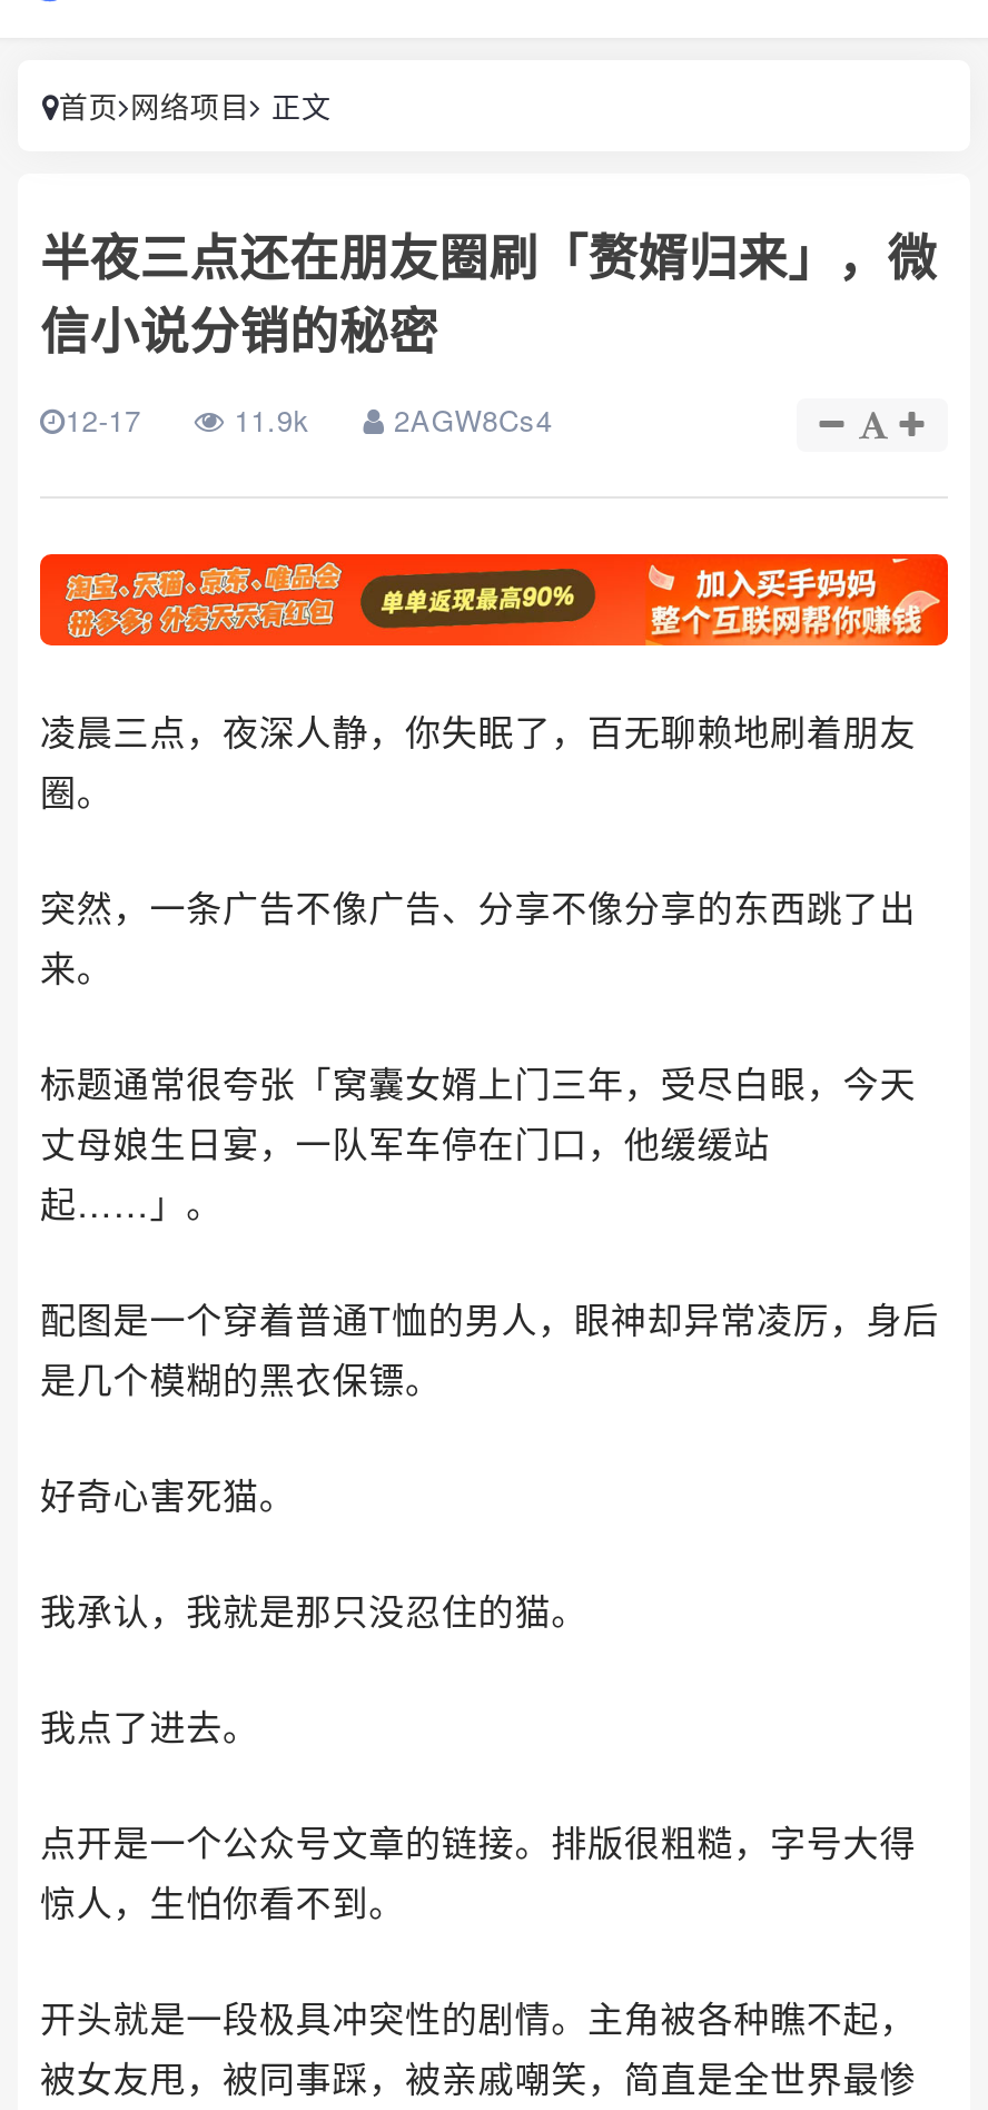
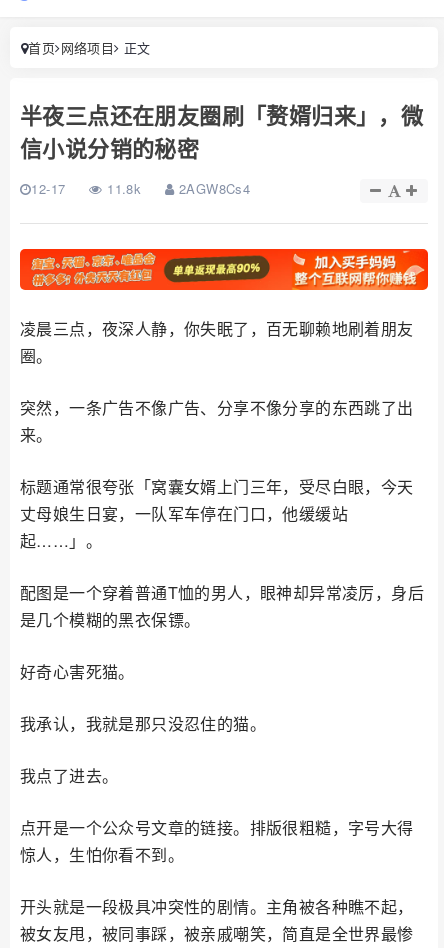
[65,398,552,441] 12-17 11.9k 2AGW8Cs4 -> [31,179,250,198] 12-17 11.8k 2AGW8Cs4

